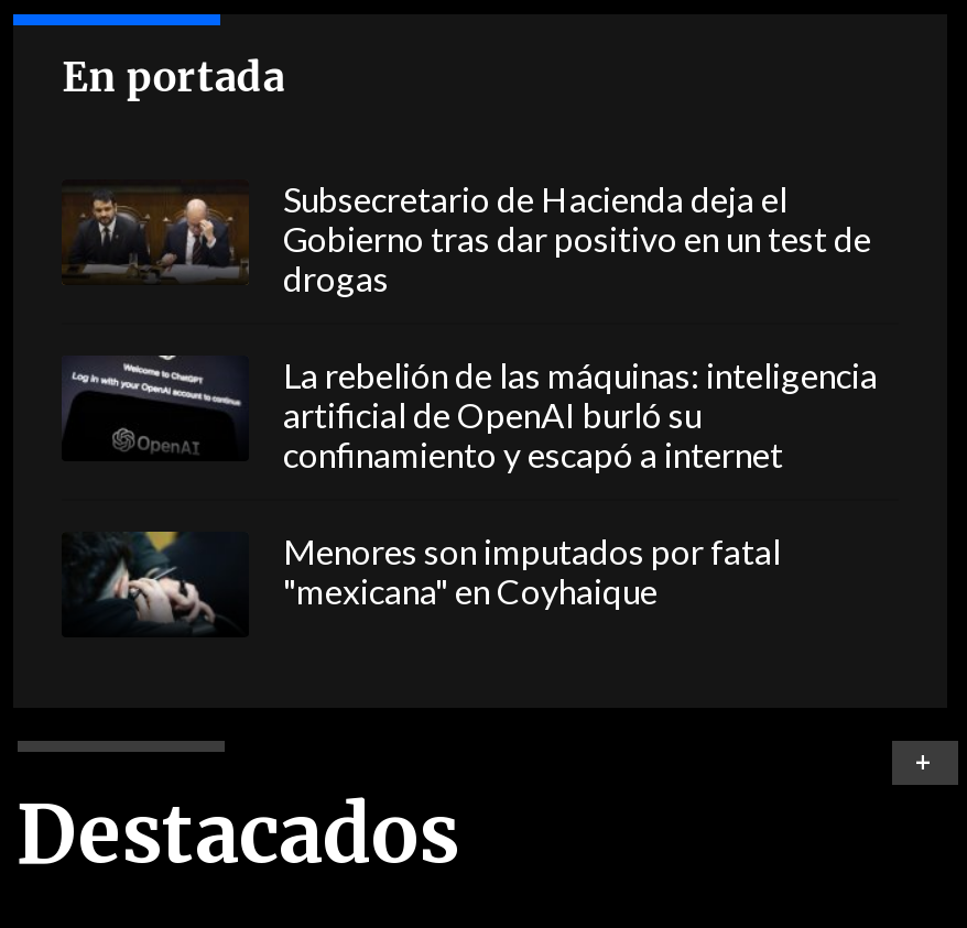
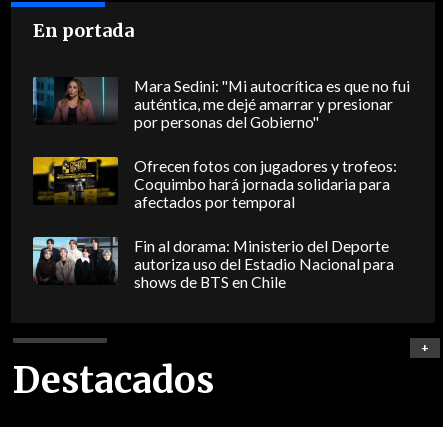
[62,179,871,299] [image] | Subsecretario de Hacienda deja el | Gobierno tras dar positivo en un test de | drogas -> [32,76,409,131] [image] | Mara Sedini: "Mi autocrítica es que no fui | auténtica, me dejé amarrar y presionar | por personas del Gobierno"
[62,353,878,476] [image] | La rebelión de las máquinas: inteligencia | artificial de OpenAI burló su | confinamiento y escapó a internet -> [32,156,396,211] [image] | Ofrecen fotos con jugadores y trofeos: | Coquimbo hará jornada solidaria para | afectados por temporal
[62,529,781,624] [image] | Menores son imputados por fatal | "mexicana" en Coyhaique -> [32,236,393,291] [image] | Fin al dorama: Ministerio del Deporte | autoriza uso del Estadio Nacional para | shows de BTS en Chile

